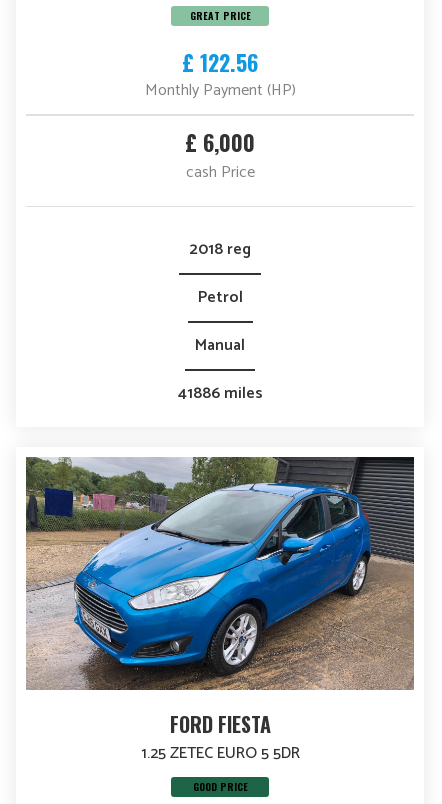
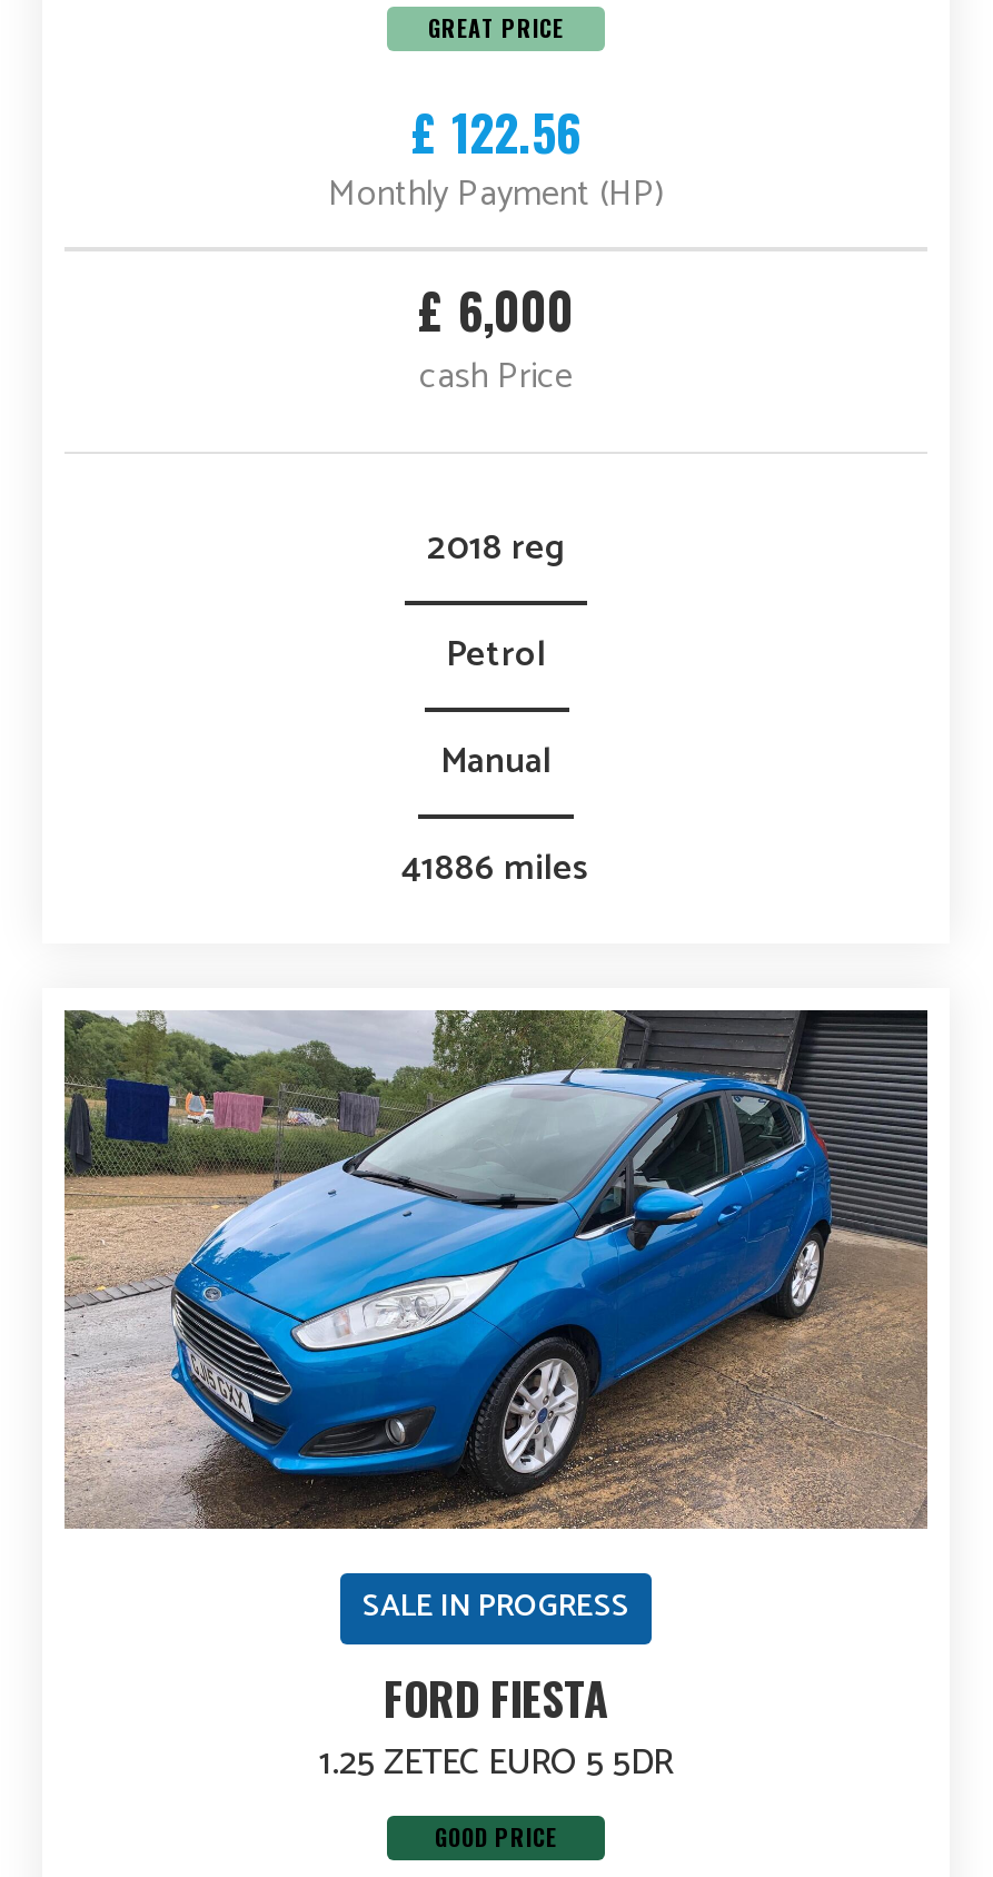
none -> [363,1583,629,1634] SALE IN PROGRESS

